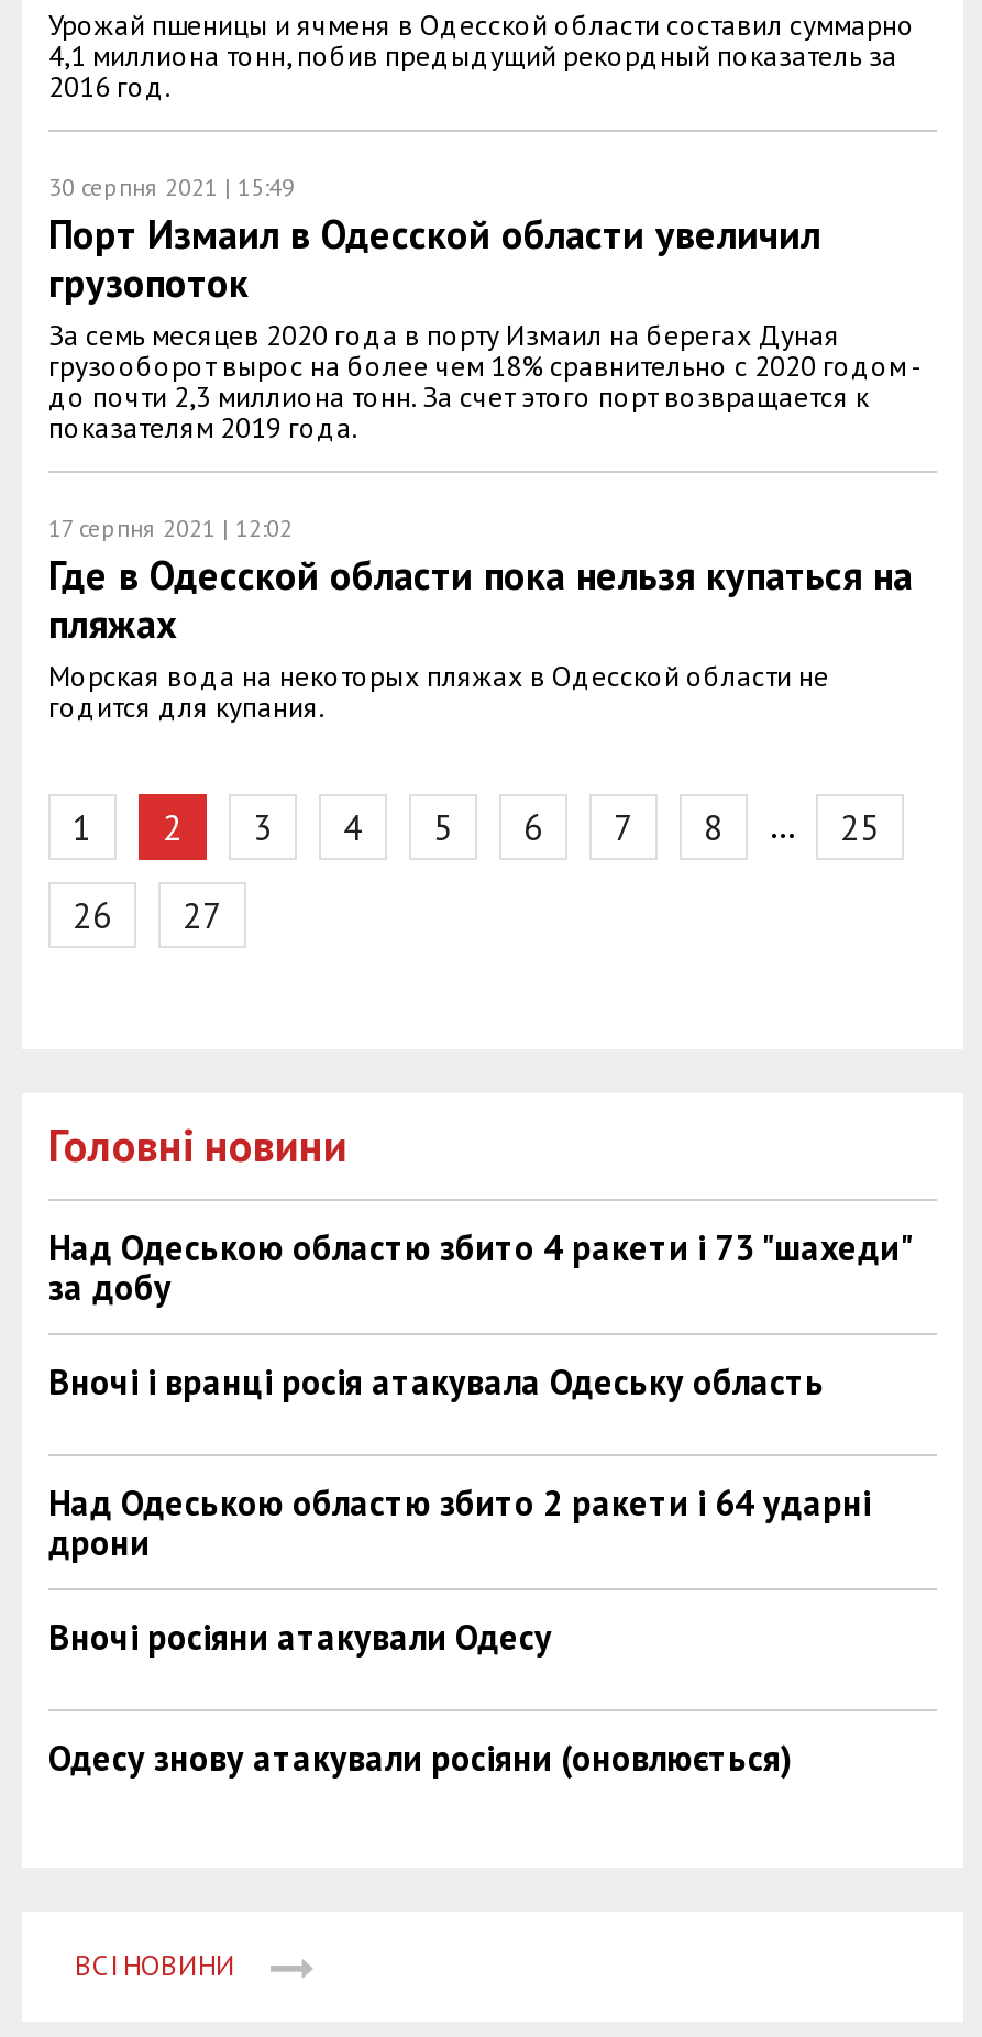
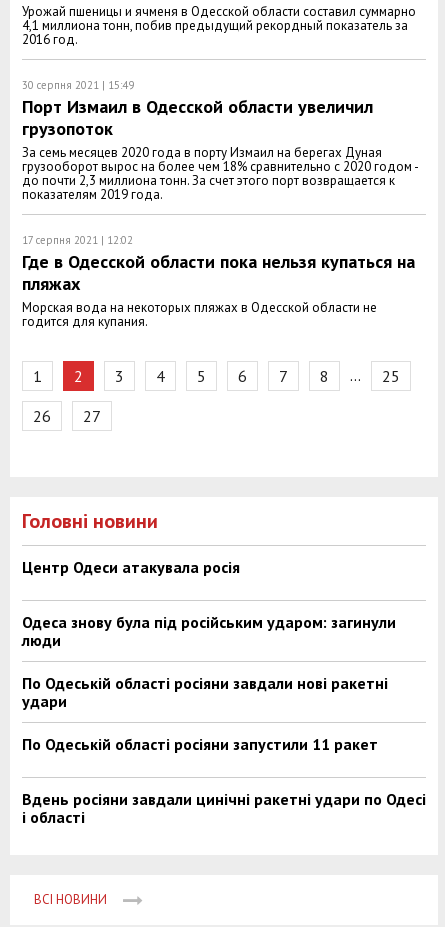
[48,1225,911,1309] Над Одеською областю збито 4 ракети і 73 "шахеди" | за добу -> [22,557,240,577] Центр Одеси атакувала росія
[48,1359,825,1403] Вночі і вранці росія атакувала Одеську область -> [22,612,396,650] Одеса знову була під російським ударом: загинули | люди
[48,1480,871,1564] Над Одеською областю збито 2 ракети і 64 ударні | дрони -> [22,673,388,711] По Одеській області росіяни завдали нові ракетні | удари
[48,1615,552,1659] Вночі росіяни атакували Одесу -> [22,734,378,754] По Одеській області росіяни запустили 11 ракет
[48,1736,792,1780] Одесу знову атакували росіяни (оновлюється) -> [22,789,426,827] Вдень росіяни завдали цинічні ракетні удари по Одесі | і області

